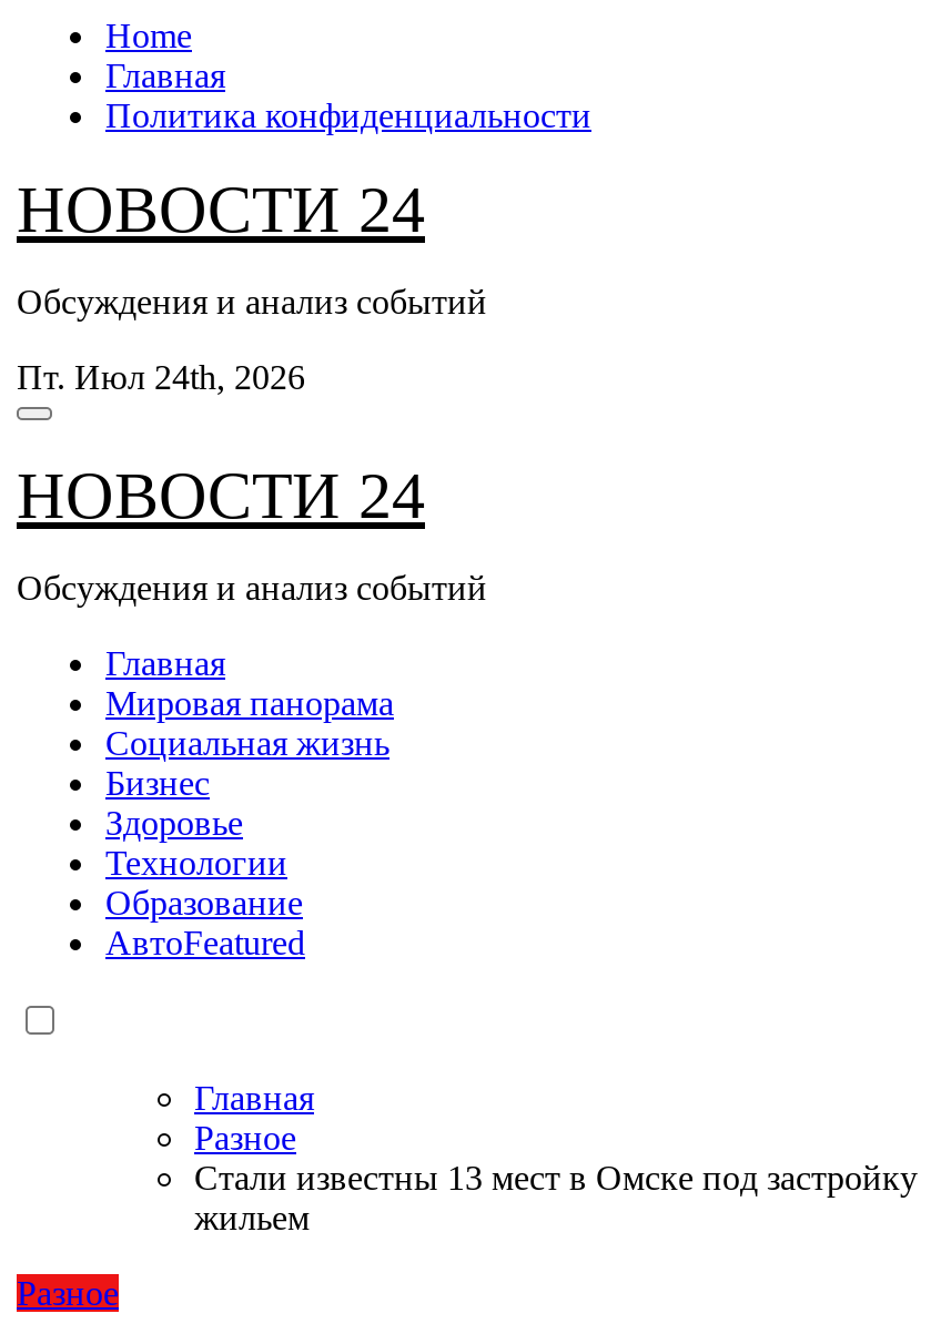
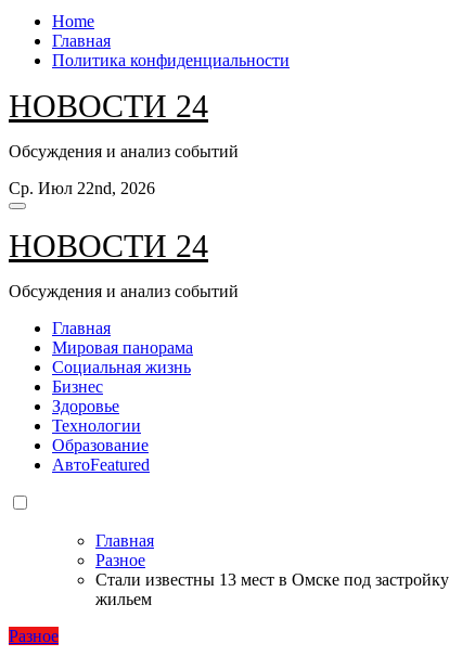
[17,359,305,396] Пт. Июл 24th, 2026 -> [9,179,155,198] Ср. Июл 22nd, 2026

